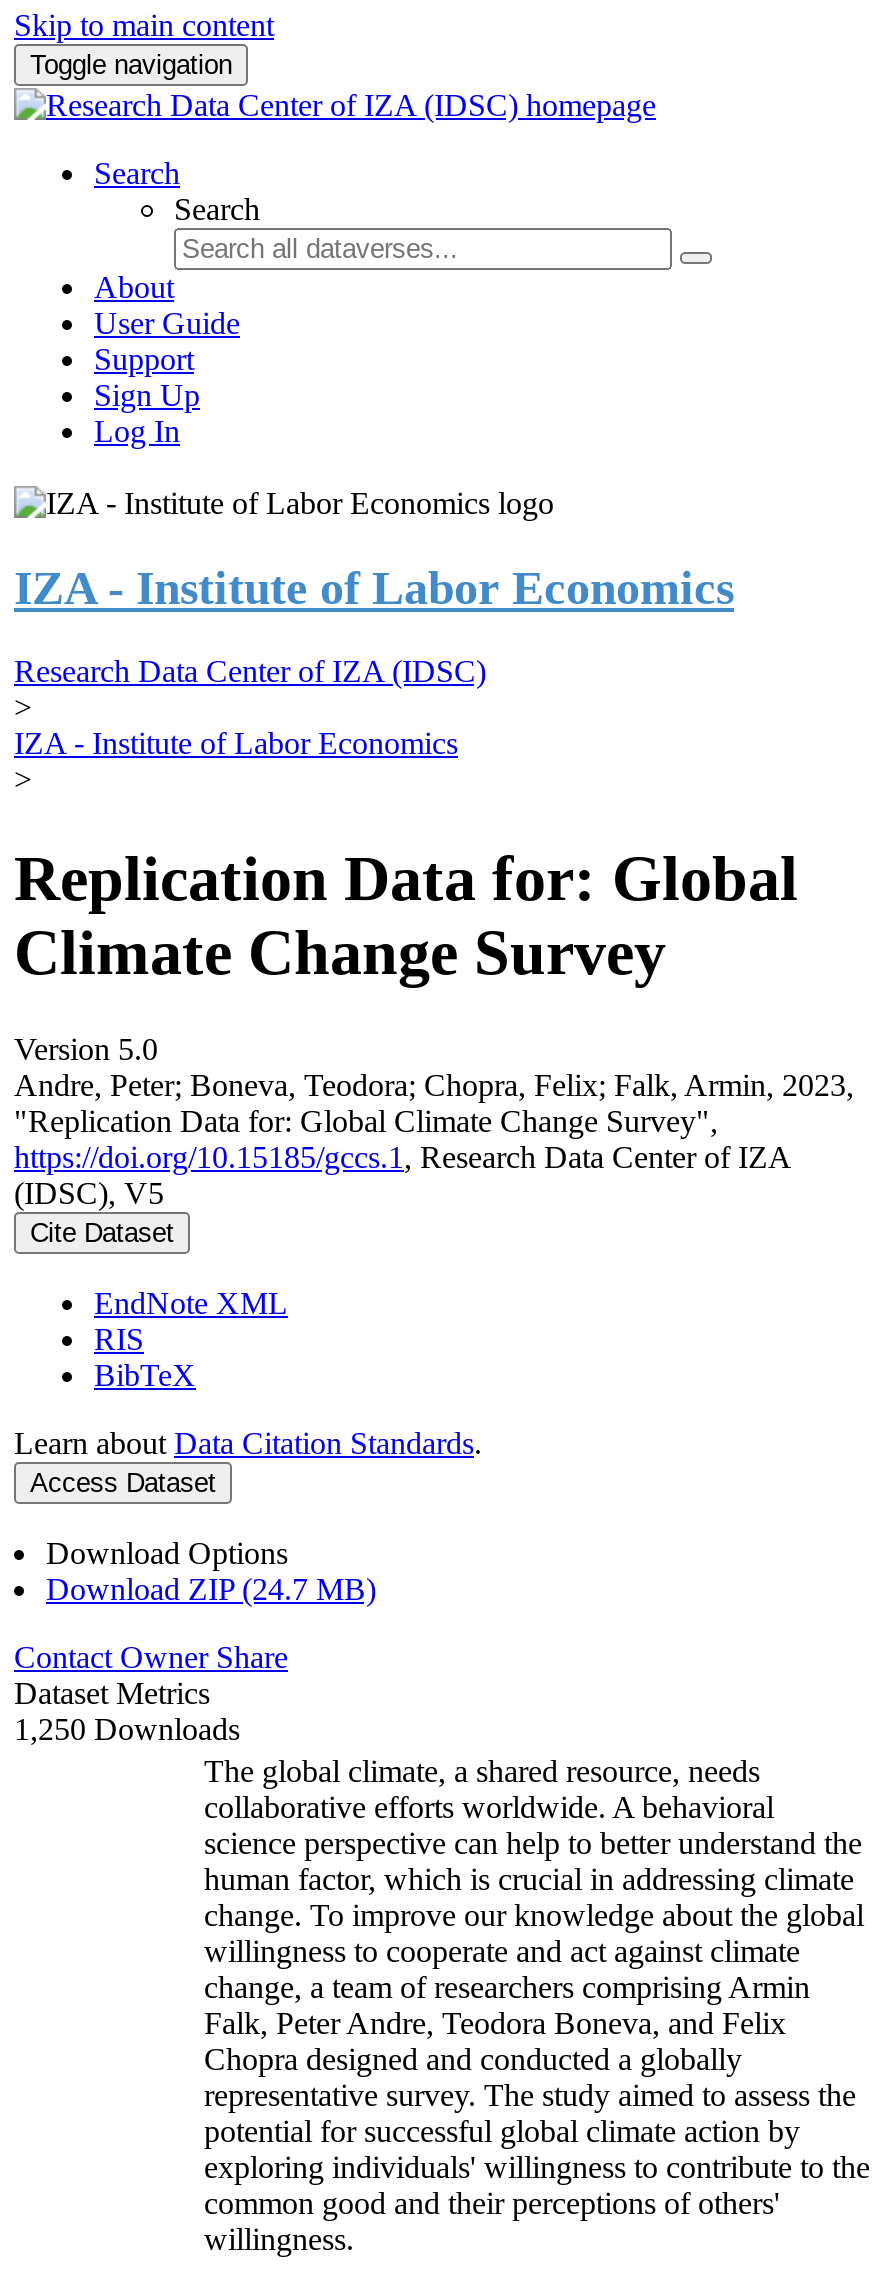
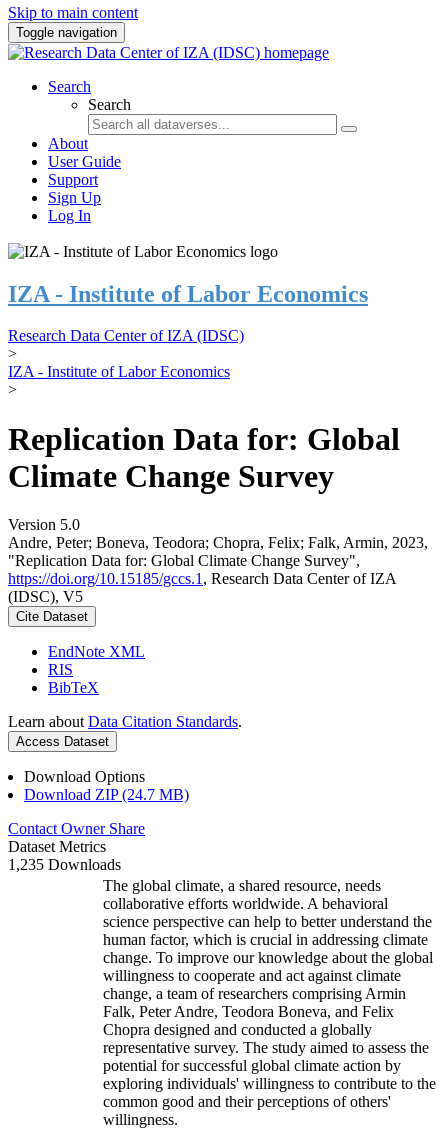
[14,1713,240,1747] 1,250 Downloads -> [8,856,121,873] 1,235 Downloads

